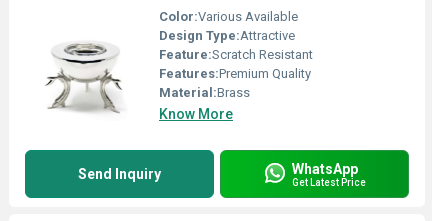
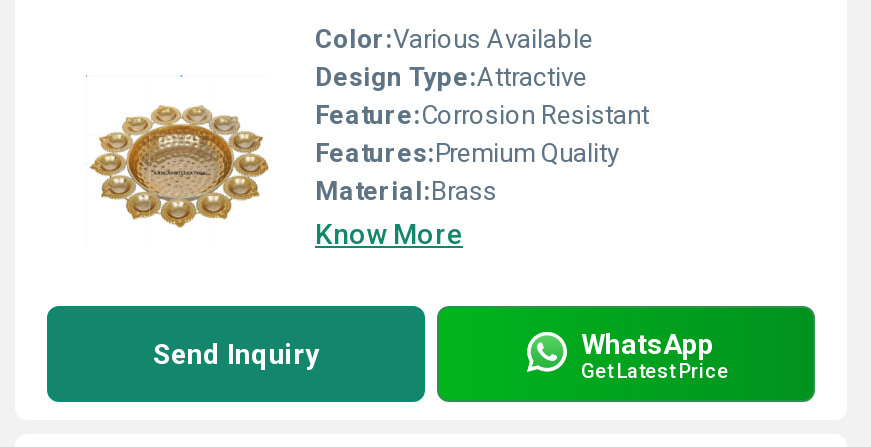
[46,42,313,114] [image] | Feature:Scratch Resistant -> [91,94,649,232] [image] | Feature:Corrosion Resistant

